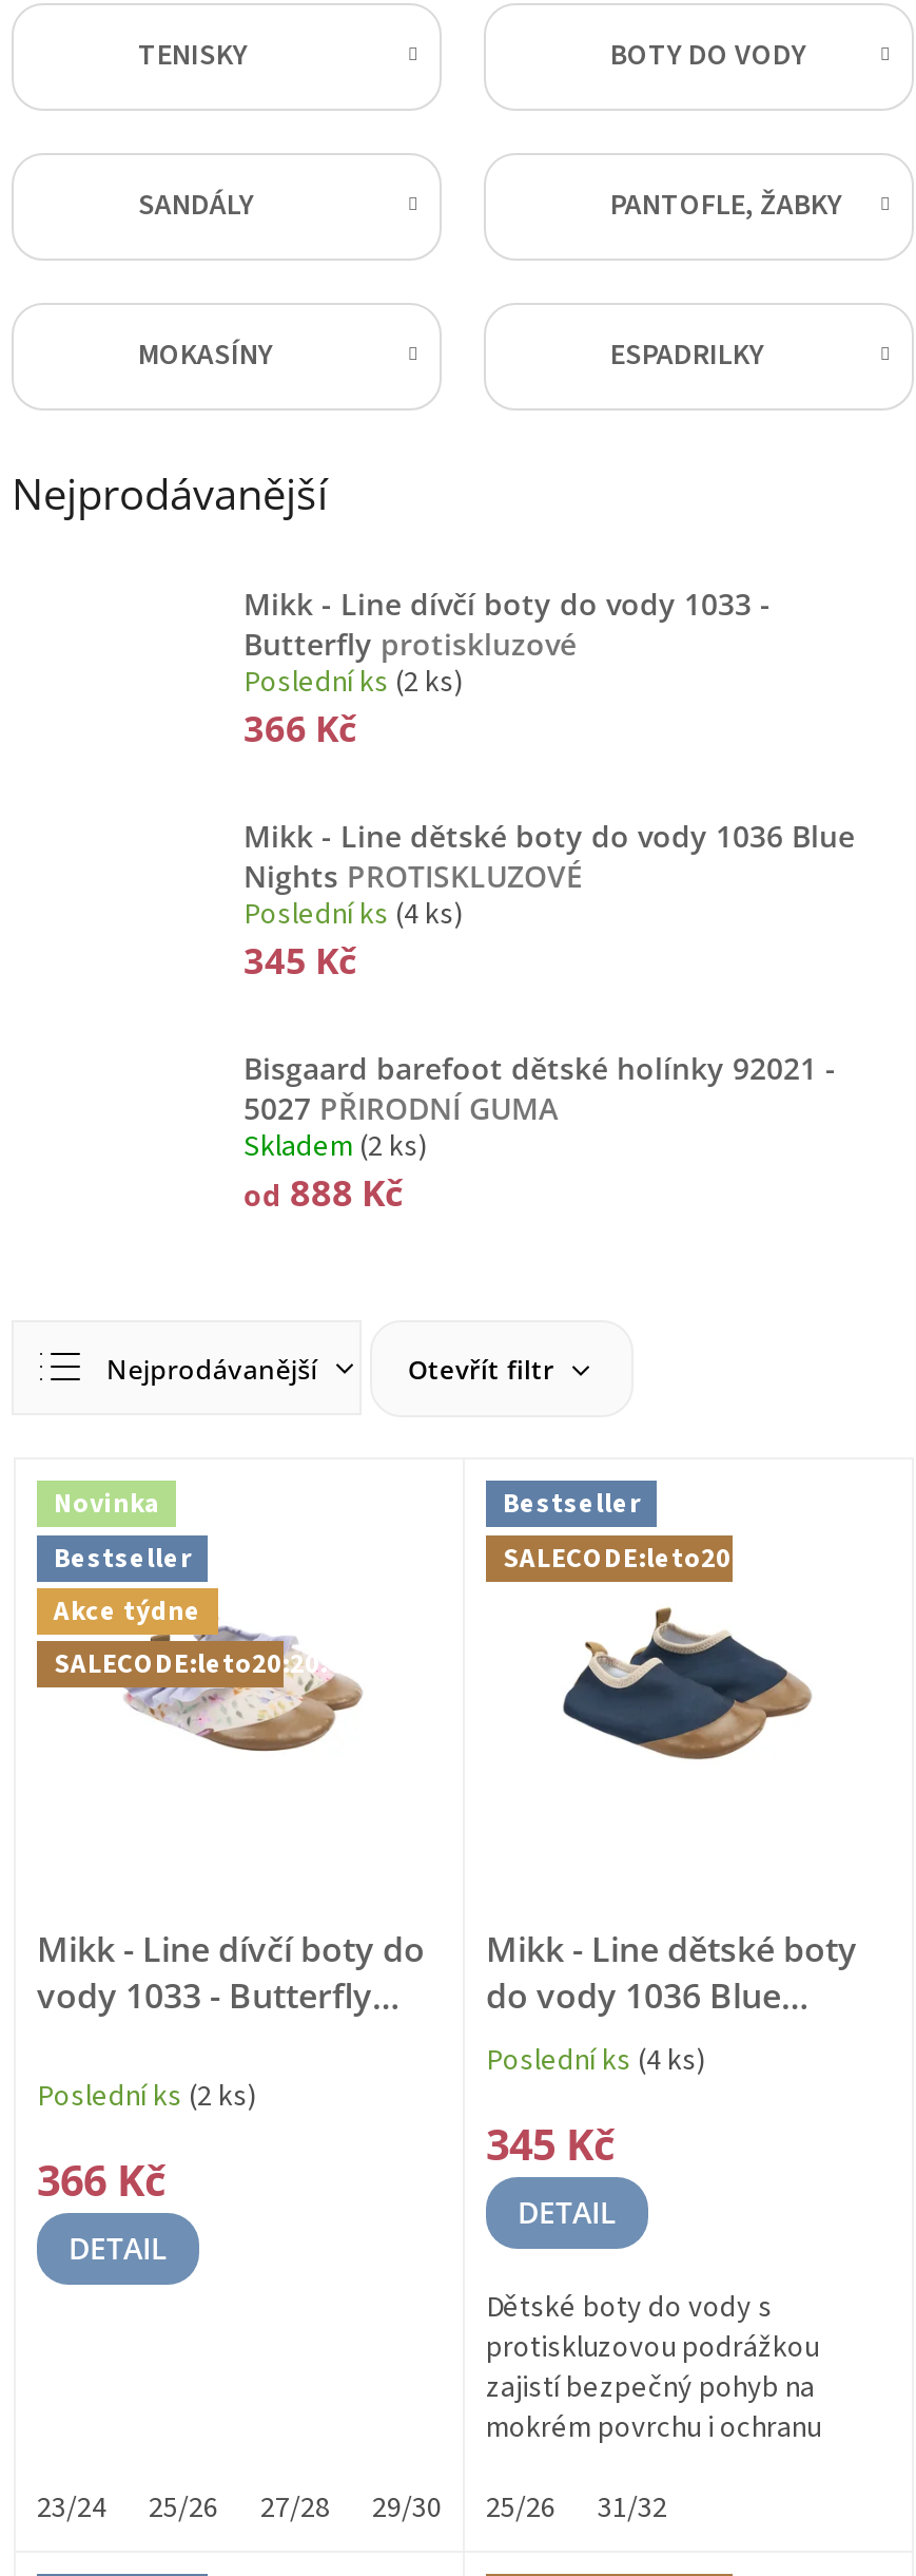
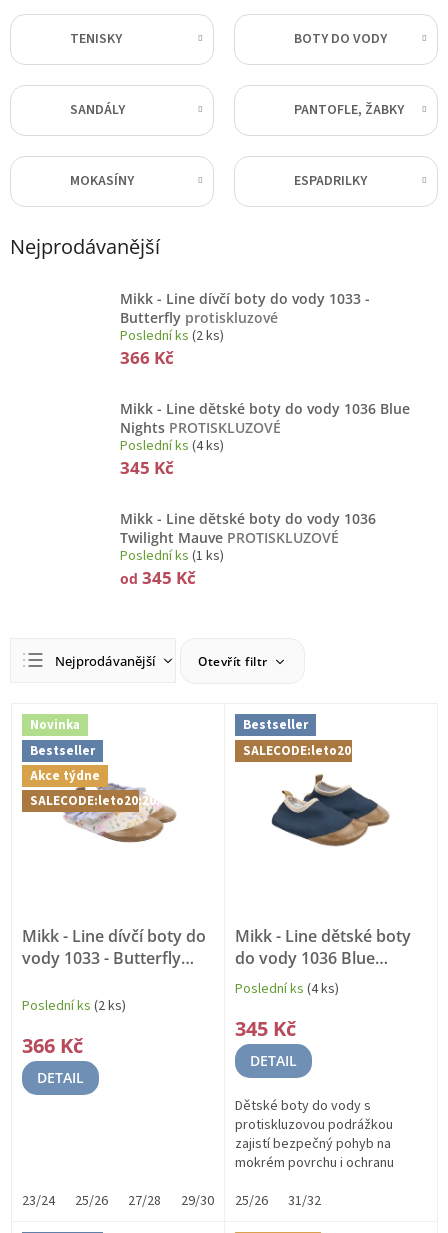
[243,1049,836,1218] Bisgaard barefoot dětské holínky 92021 - | 5027 PŘIRODNÍ GUMA | Skladem (2 ks) | od 888 Kč -> [120,509,376,589] Mikk - Line dětské boty do vody 1036 | Twilight Mauve PROTISKLUZOVÉ | Poslední ks (1 ks) | od 345 Kč

